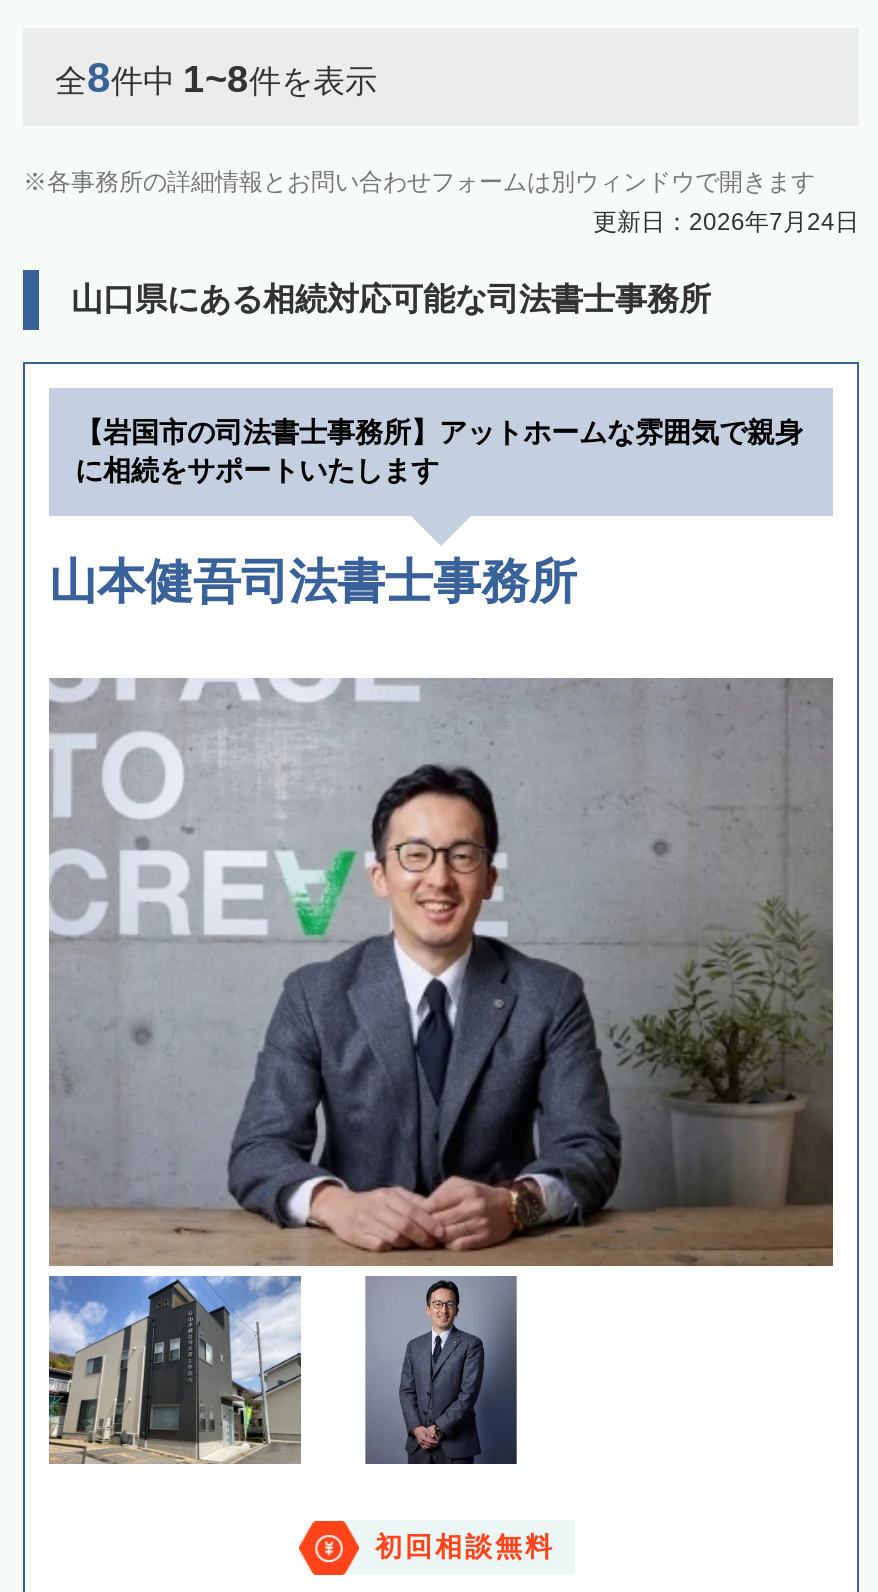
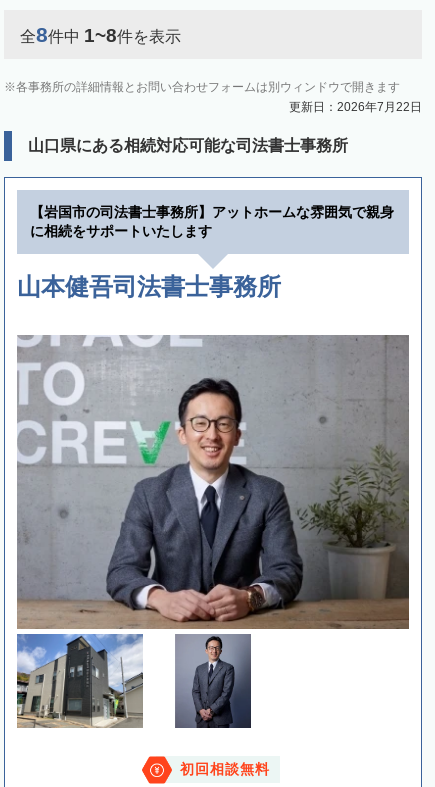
[593,208,859,236] 更新日：2026年7月24日 -> [289,100,422,114] 更新日：2026年7月22日

